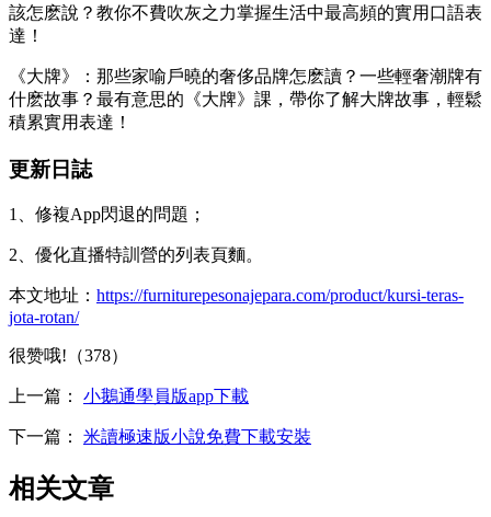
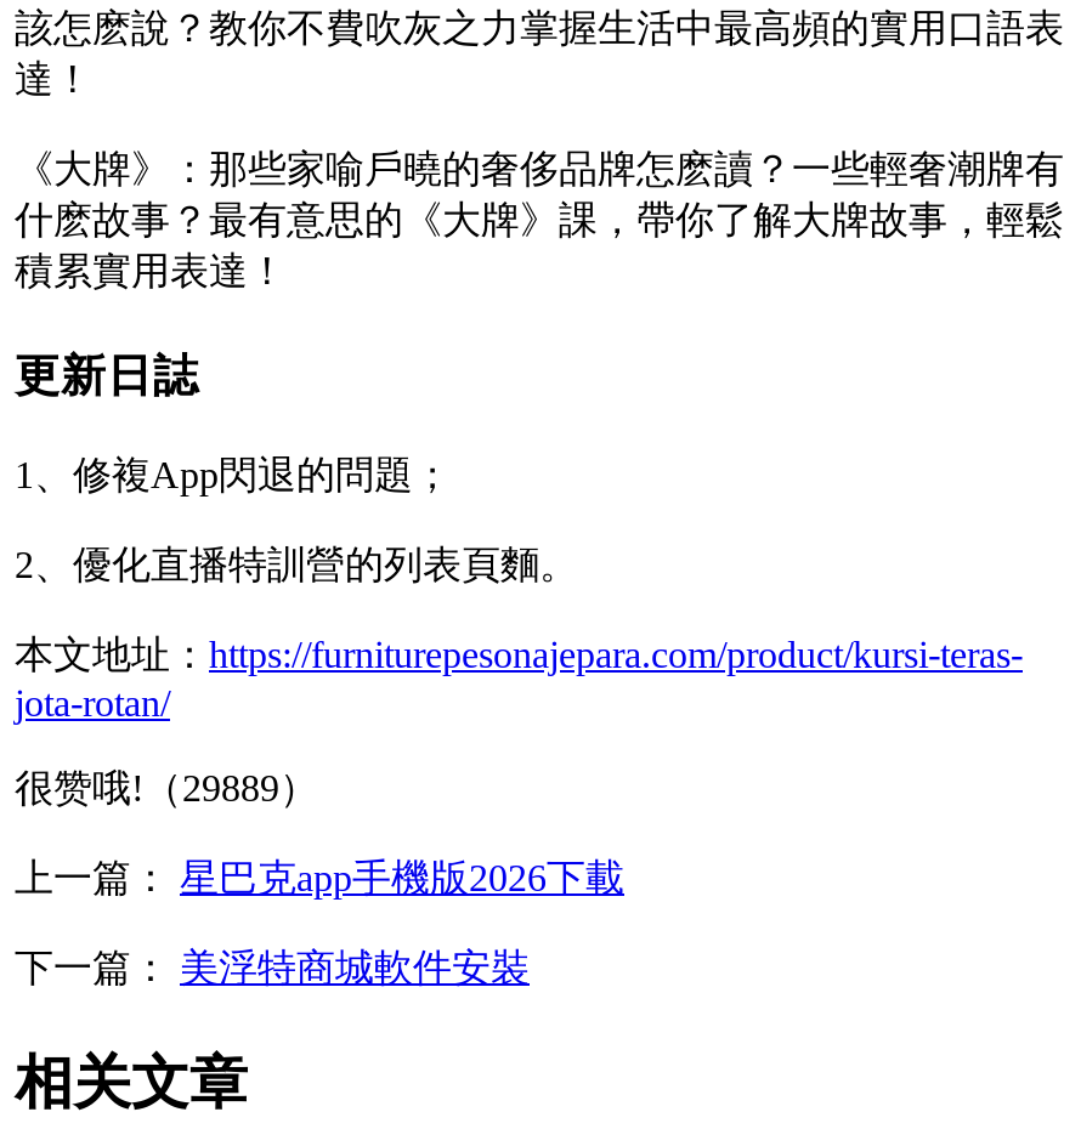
[9,346,128,365] 很赞哦!（378） -> [15,768,318,809] 很赞哦!（29889）
[9,387,249,405] 上一篇：小鵝通學員版app下載 -> [15,858,624,899] 上一篇：星巴克app手機版2026下載
[9,427,311,446] 下一篇：米讀極速版小說免費下載安裝 -> [15,947,530,989] 下一篇：美浮特商城軟件安裝

